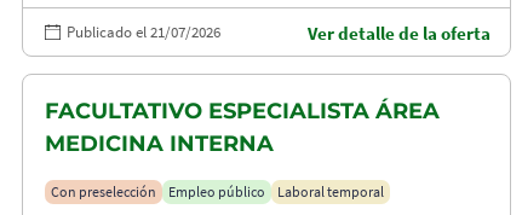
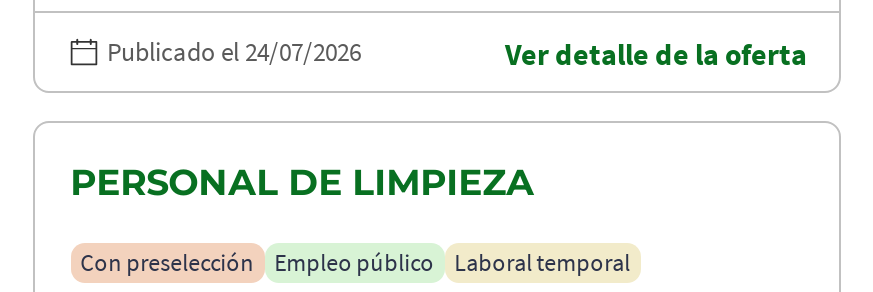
[67,21,220,42] Publicado el 21/07/2026 -> [107,34,361,68] Publicado el 24/07/2026
[44,98,439,157] FACULTATIVO ESPECIALISTA ÁREA | MEDICINA INTERNA -> [70,161,534,205] PERSONAL DE LIMPIEZA

